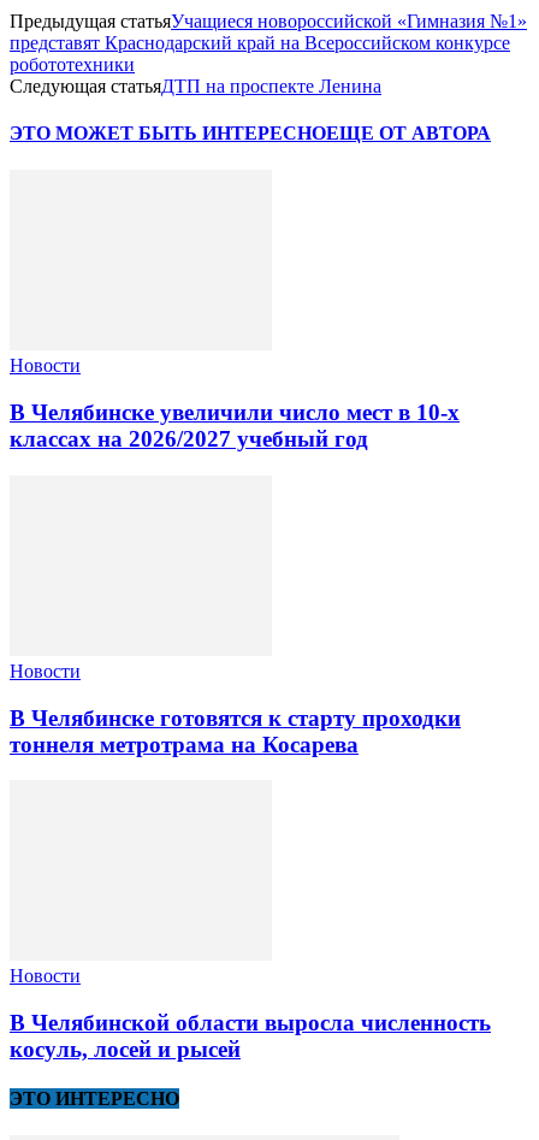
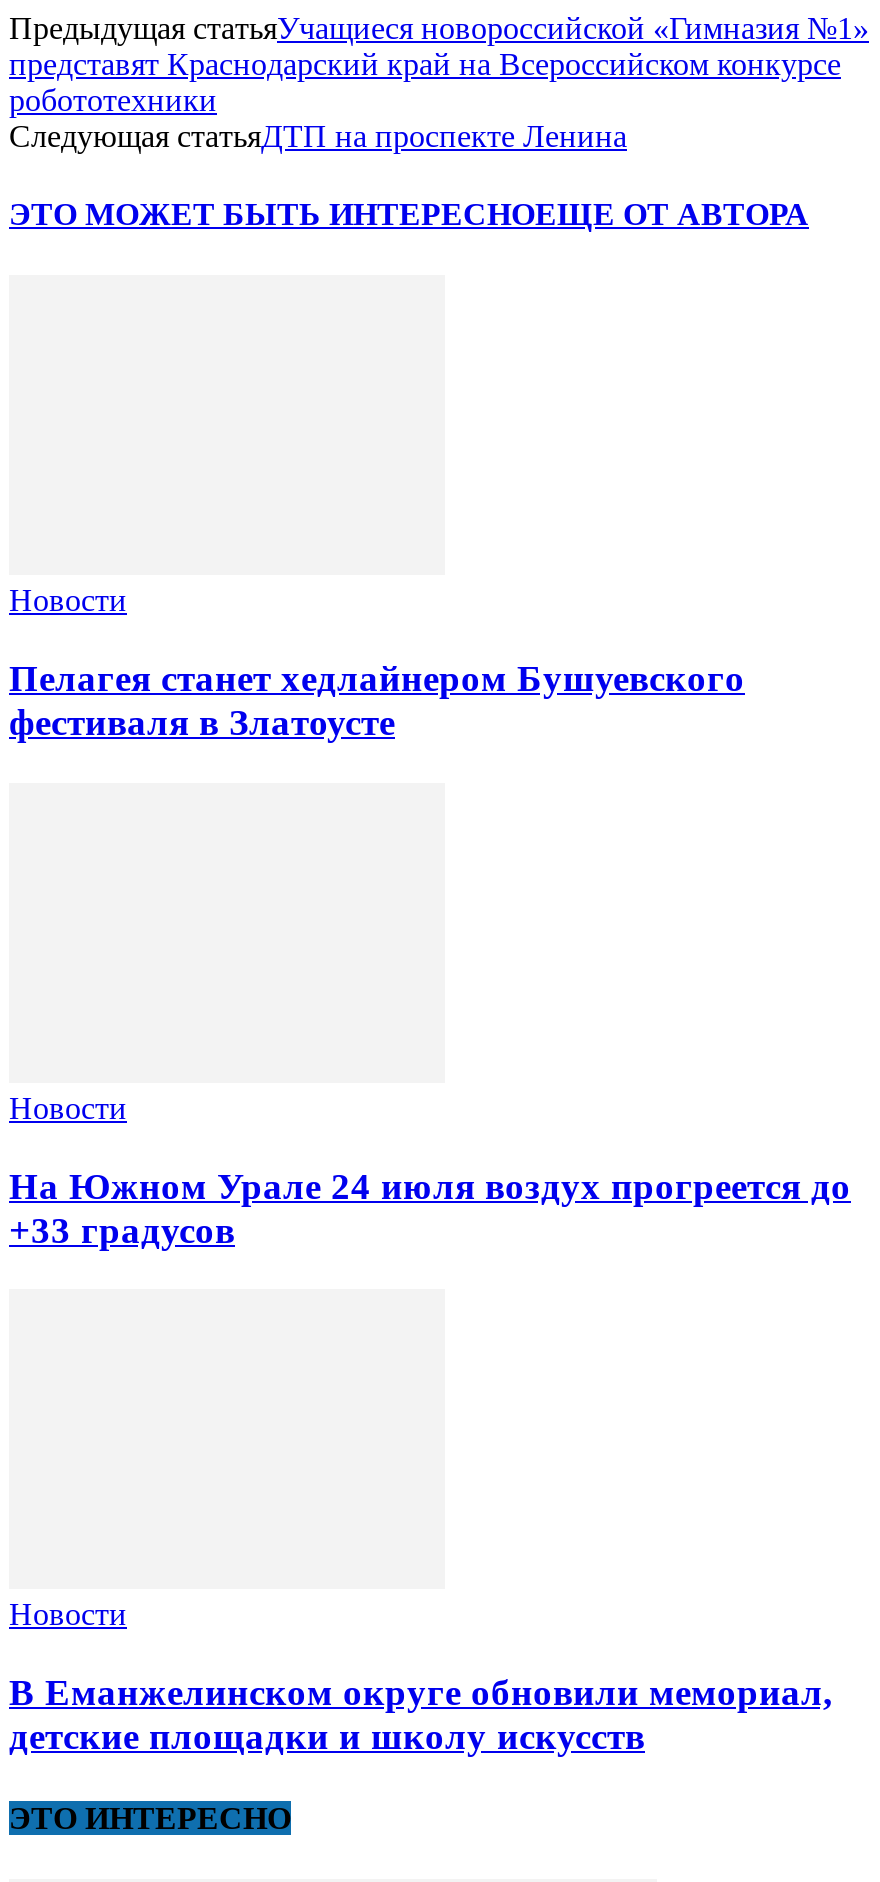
[10,400,460,452] В Челябинске увеличили число мест в 10‑х | классах на 2026/2027 учебный год -> [9,657,745,743] Пелагея станет хедлайнером Бушуевского | фестиваля в Златоусте
[10,705,461,757] В Челябинске готовятся к старту проходки | тоннеля метротрама на Косарева -> [9,1164,851,1250] На Южном Урале 24 июля воздух прогреется до | +33 градусов
[10,1010,491,1062] В Челябинской области выросла численность | косуль, лосей и рысей -> [9,1671,833,1757] В Еманжелинском округе обновили мемориал, | детские площадки и школу искусств

